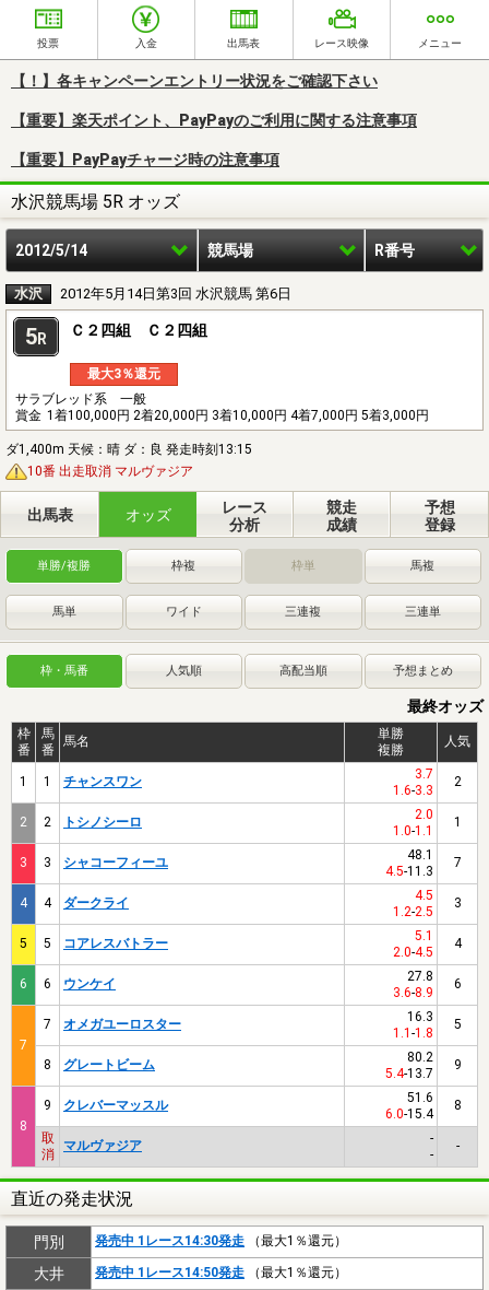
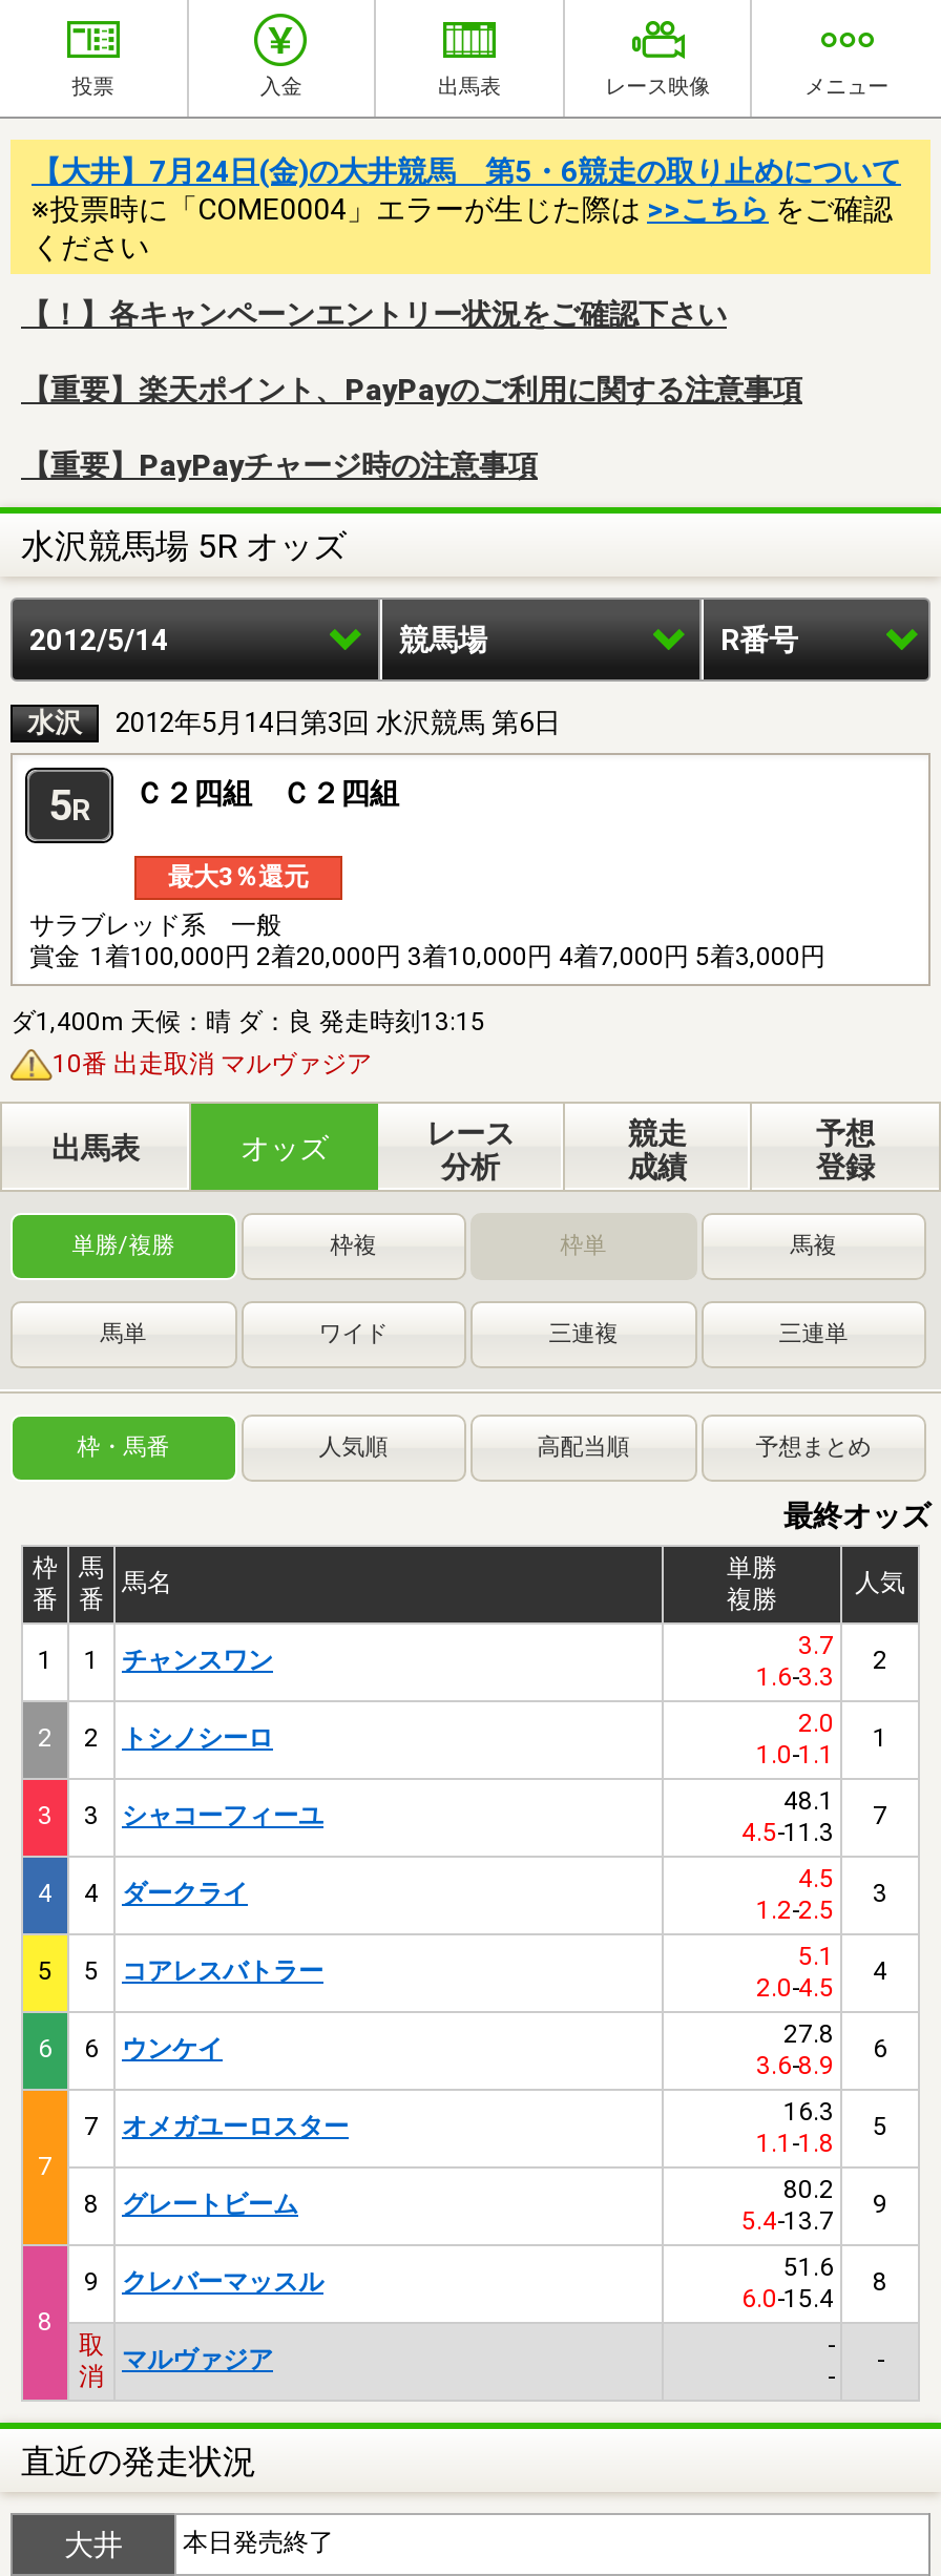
none -> [32,154,901,263] 【大井】7月24日(金)の大井競馬 第5・6競走の取り止めについて | ※投票時に「COME0004」エラーが生じた際は>>こちらをご確認 | ください
moved [5,72,484,1209] -> [11,297,930,2481]: 【！】各キャンペーンエントリー状況をご確認下さい | 【重要】楽天ポイント、PayPayのご利用に関する注意事項 | 【重要】PayPayチャージ時の注意事項 | ... | マルヴァジア | 直近の発走状況
[33,1233,347,1250] 門別 | 発売中 1レース14:30発走（最大1％還元） -> none
[95,1265,347,1280] 発売中 1レース14:50発走（最大1％還元） -> [183,2527,334,2557] 本日発売終了

